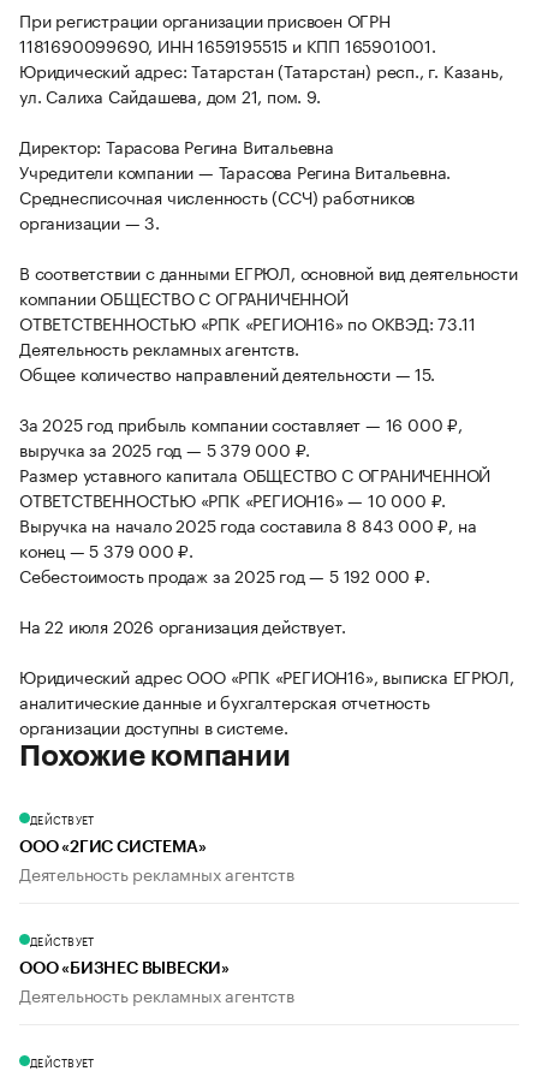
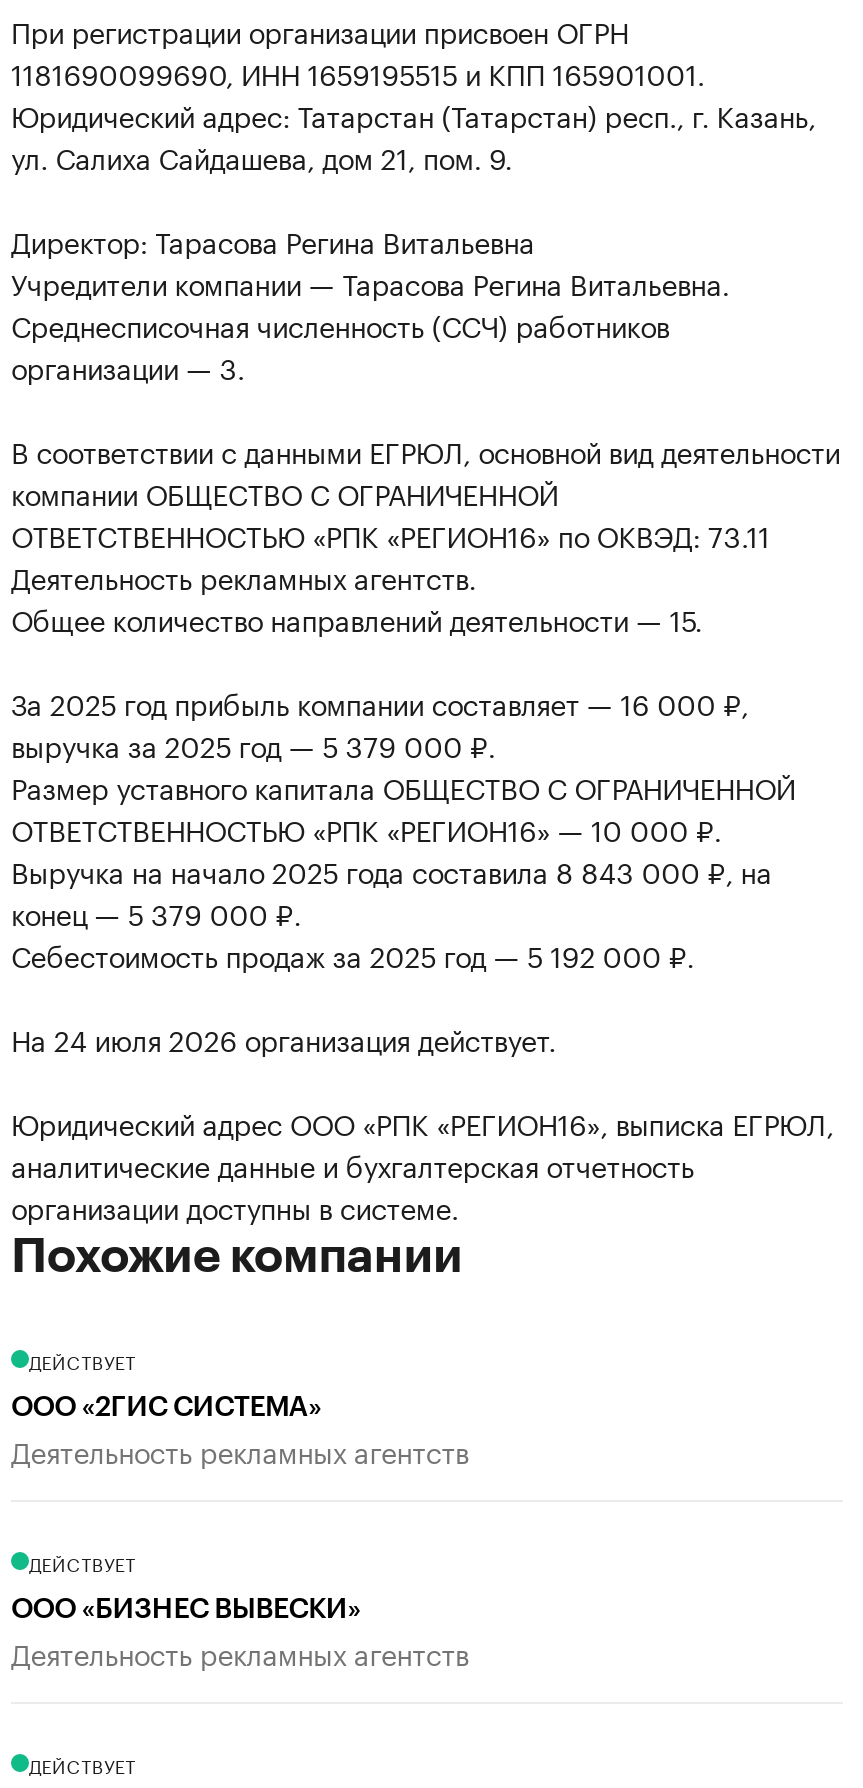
[19,612,345,639] На 22 июля 2026 организация действует. -> [11,1017,556,1061] На 24 июля 2026 организация действует.

